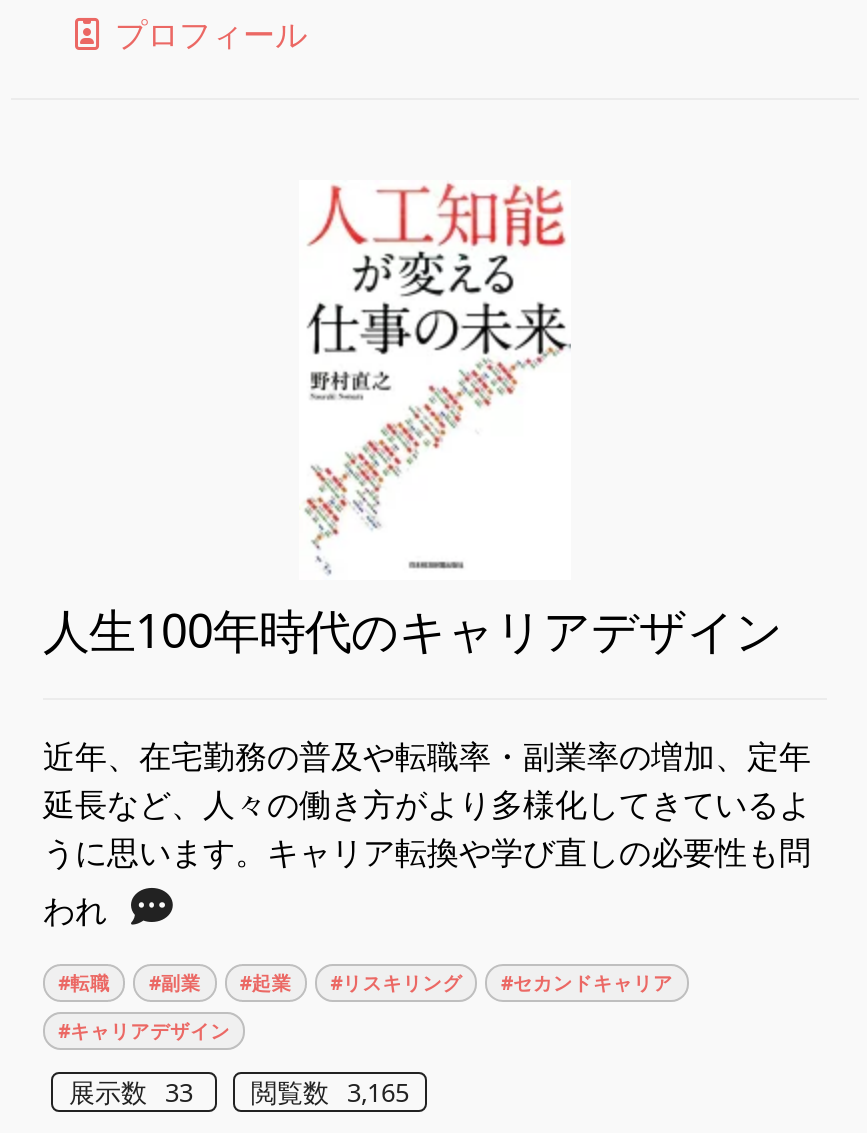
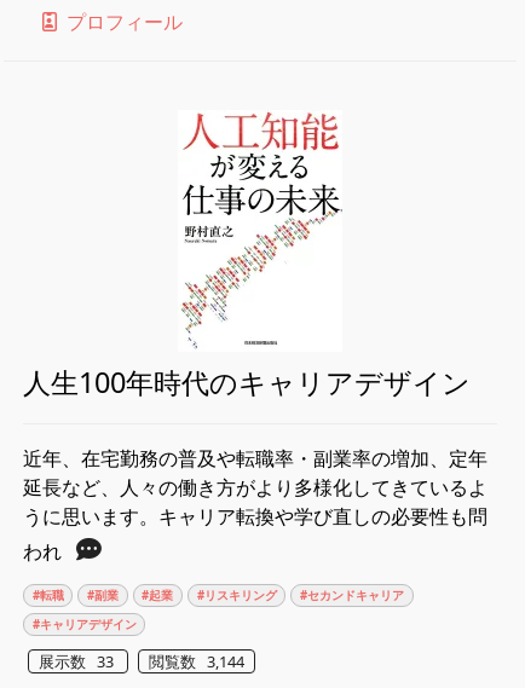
[69,1074,409,1110] 展示数 33 閲覧数 3,165 -> [39,651,244,672] 展示数 33 閲覧数 3,144

